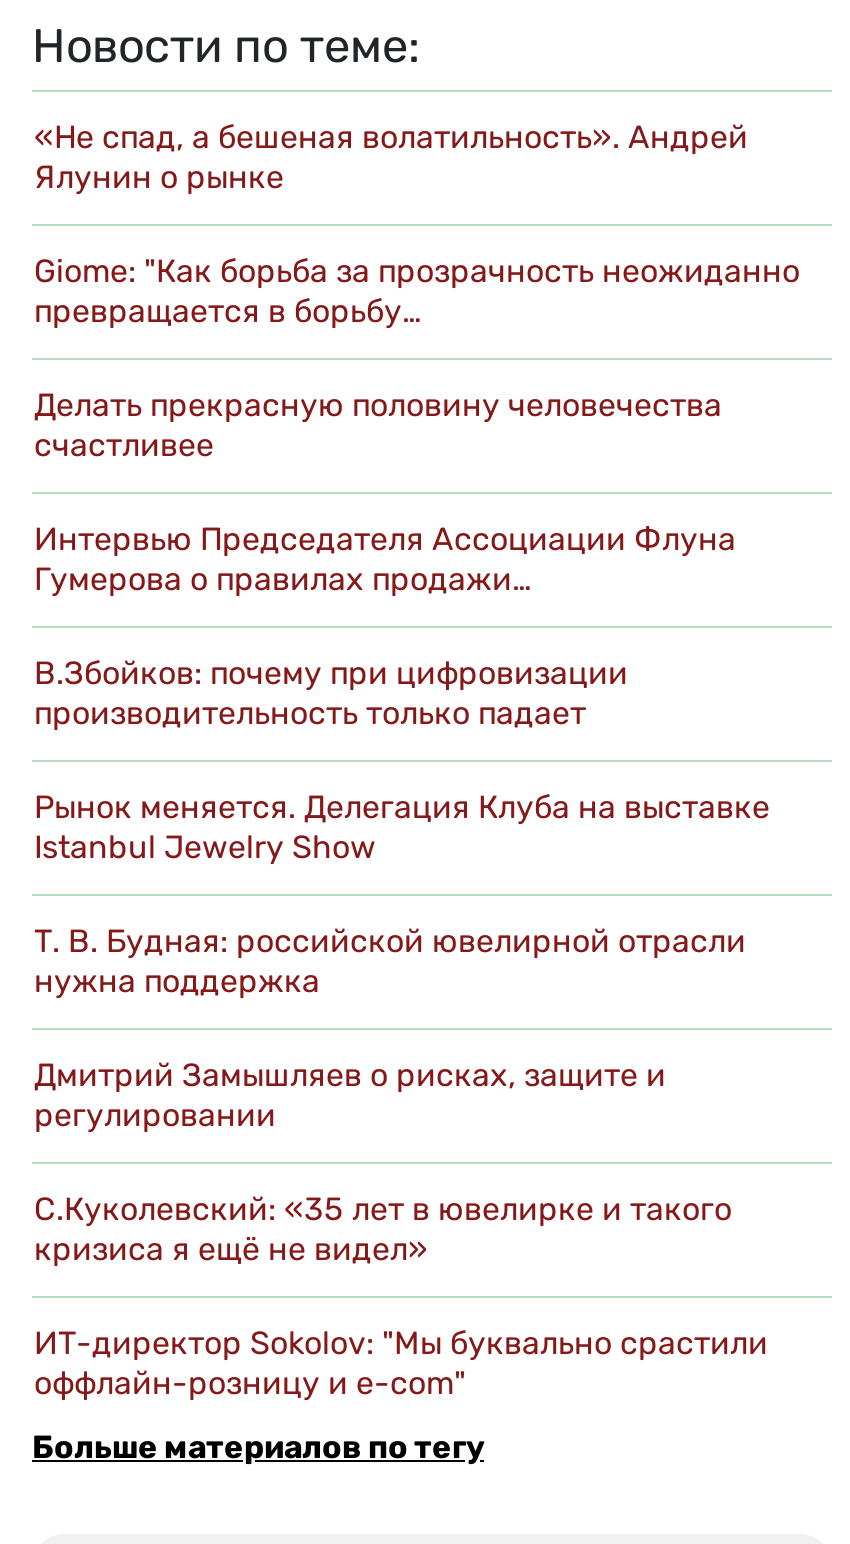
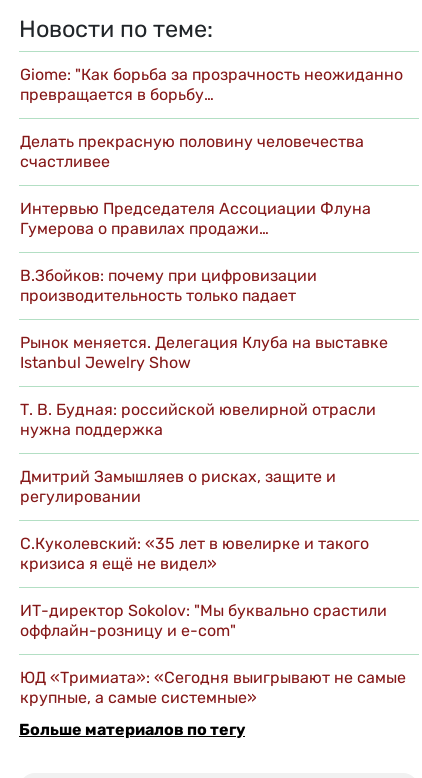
[34,119,748,197] «Не спад, а бешеная волатильность». Андрей | Ялунин о рынке -> none
moved [34,253,800,1403] -> [20,65,403,640]: Giome: "Как борьба за прозрачность неожиданно | превращается в борьбу… | Делать прекрасную половину человечества | ... | ИТ-директор Sokolov: "Мы буквально срастили | оффлайн-розницу и e-com"
none -> [20,668,406,707] ЮД «Тримиата»: «Сегодня выигрывают не самые | крупные, а самые системные»

